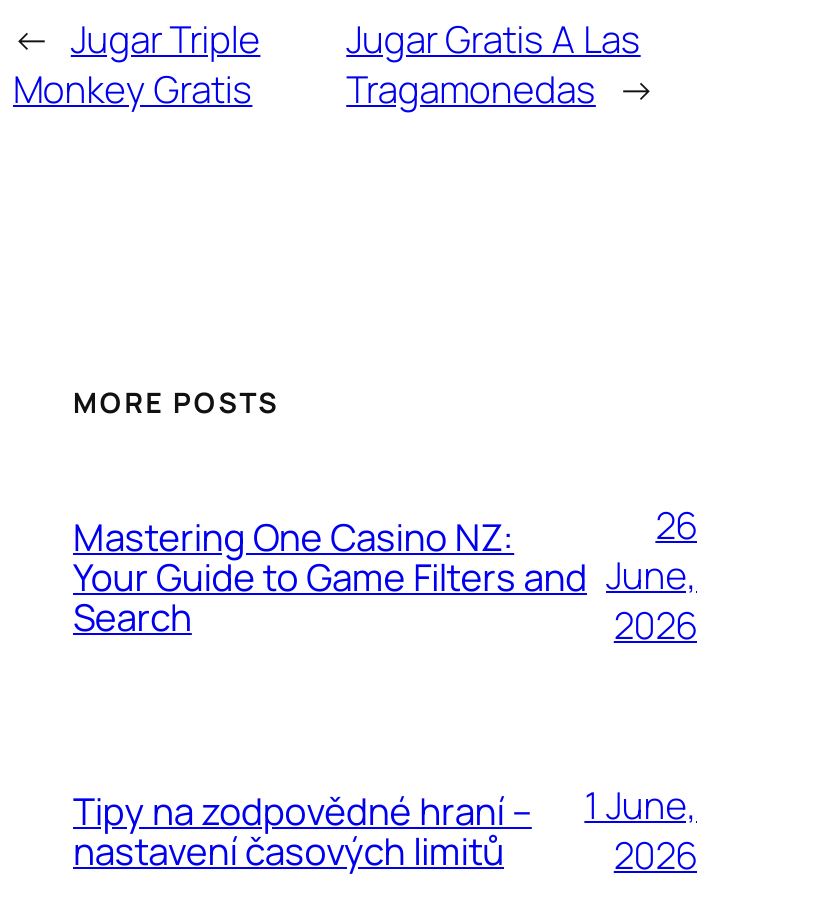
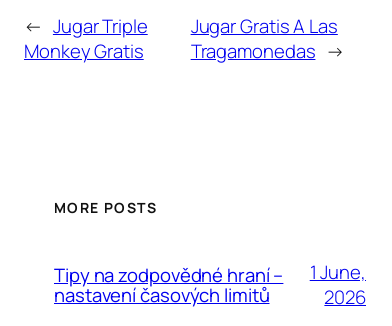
[73,511,587,643] Mastering One Casino NZ: | Your Guide to Game Filters and | Search -> none
[606,500,697,652] 26 | June, | 2026 -> none

